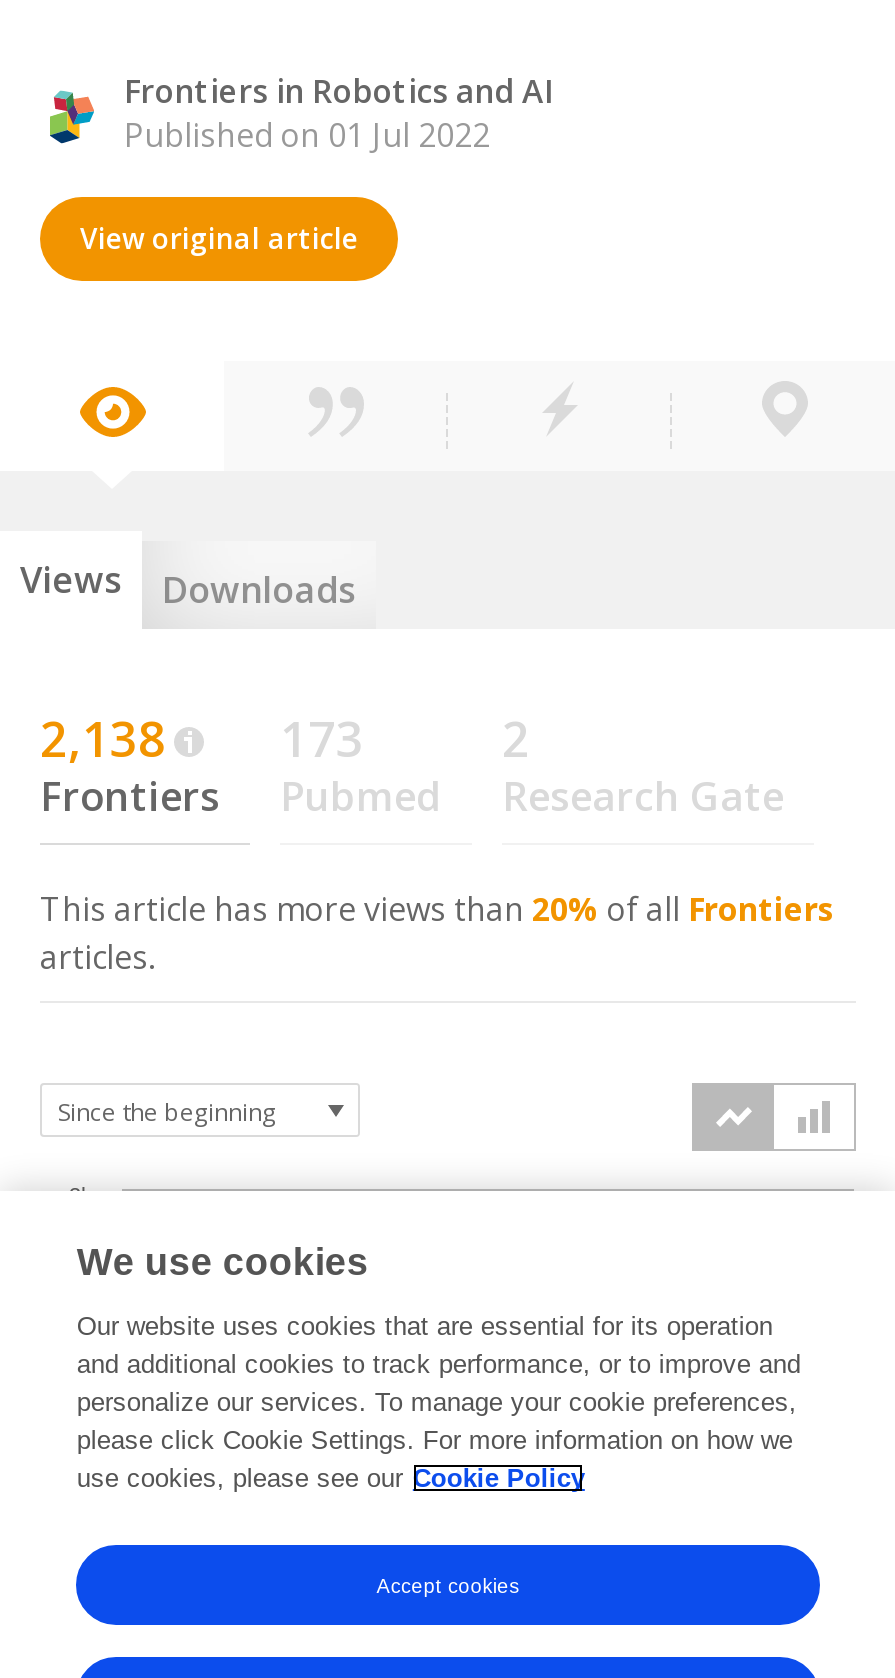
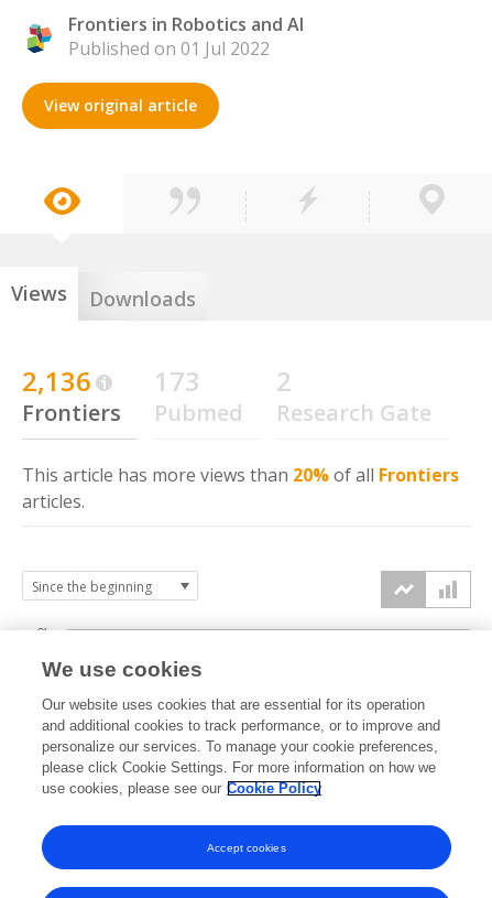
[40,705,166,771] 2,138 -> [22,363,91,399] 2,136

